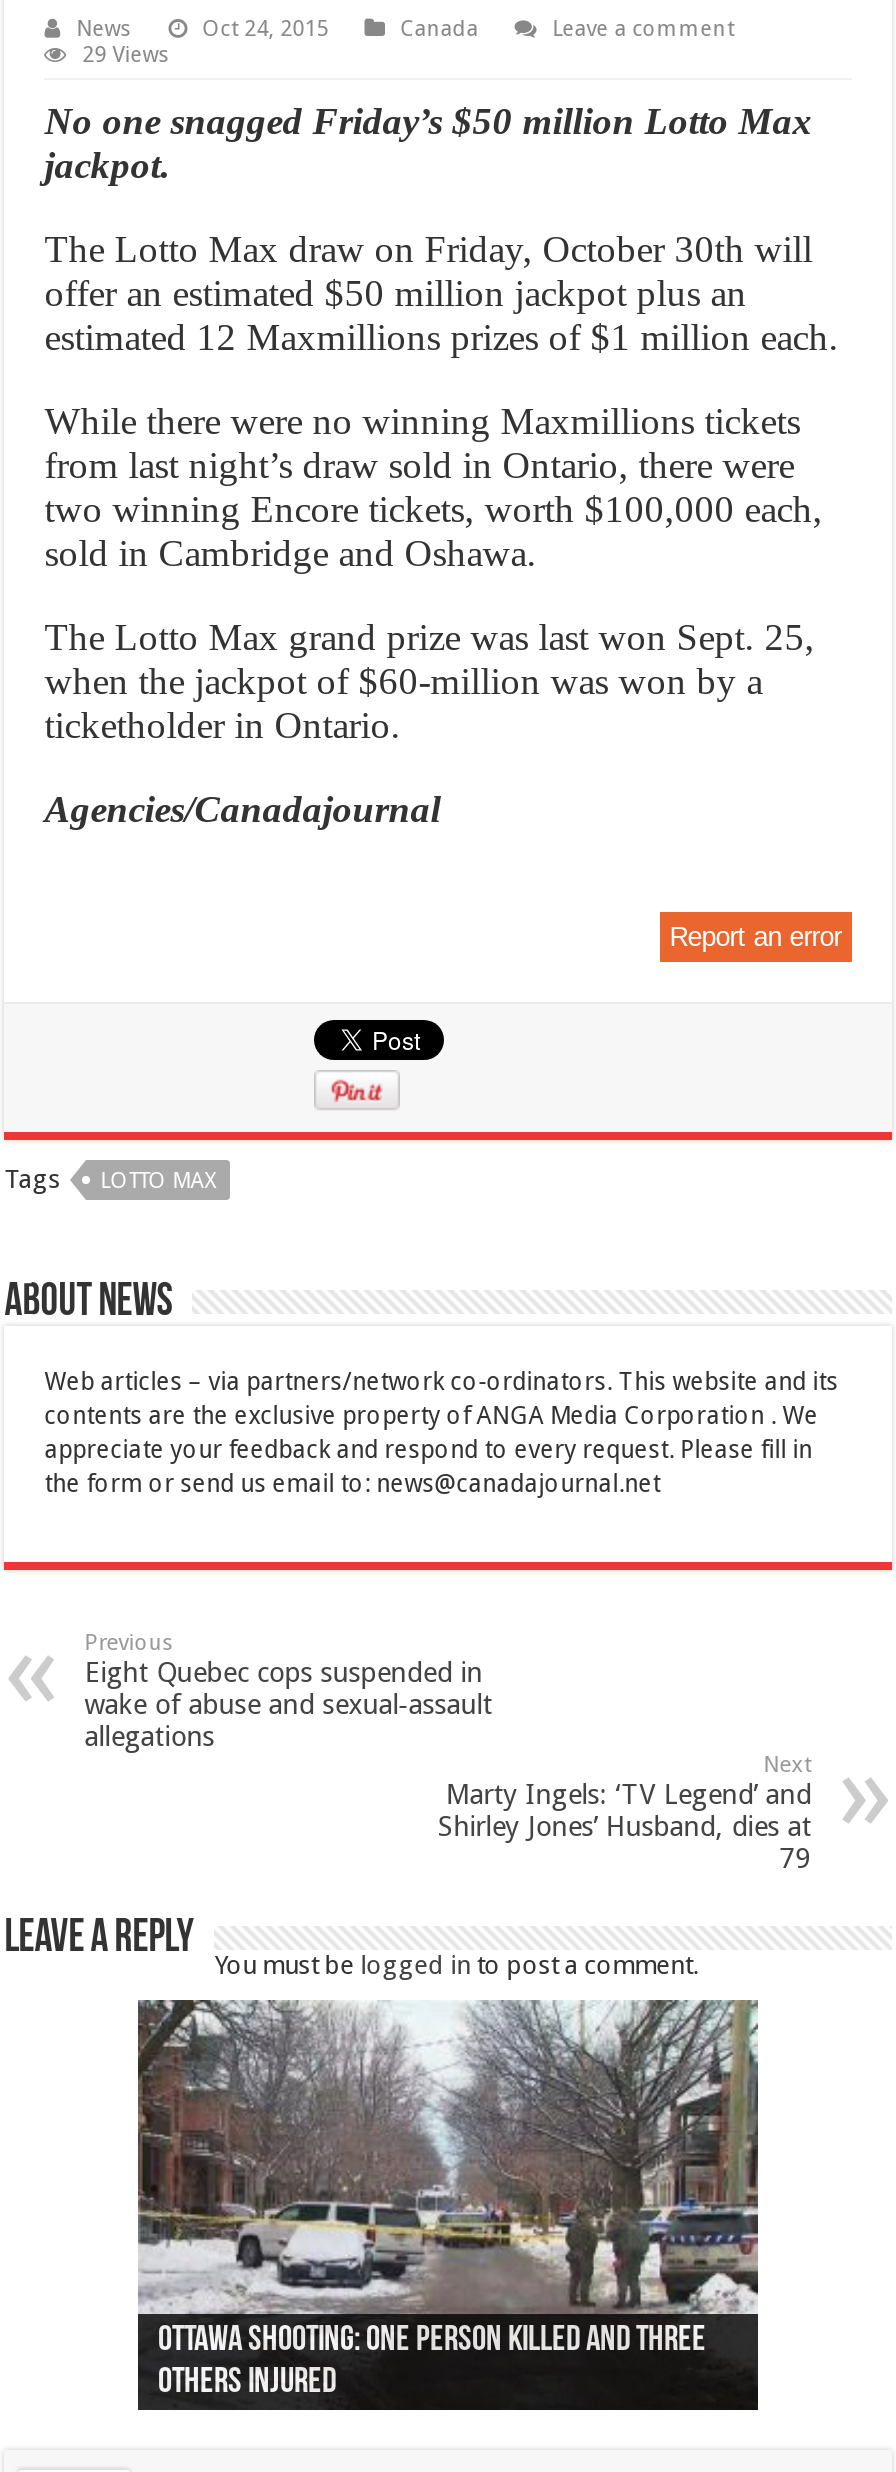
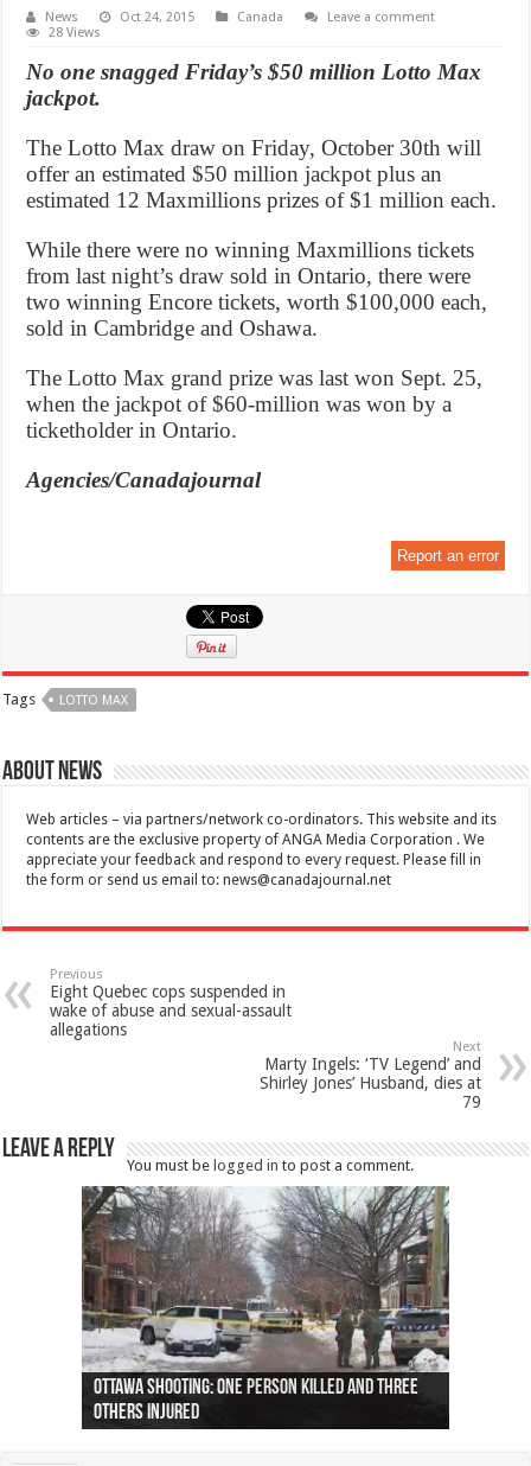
[82,41,170,67] 29 Views -> [49,24,101,40] 28 Views

